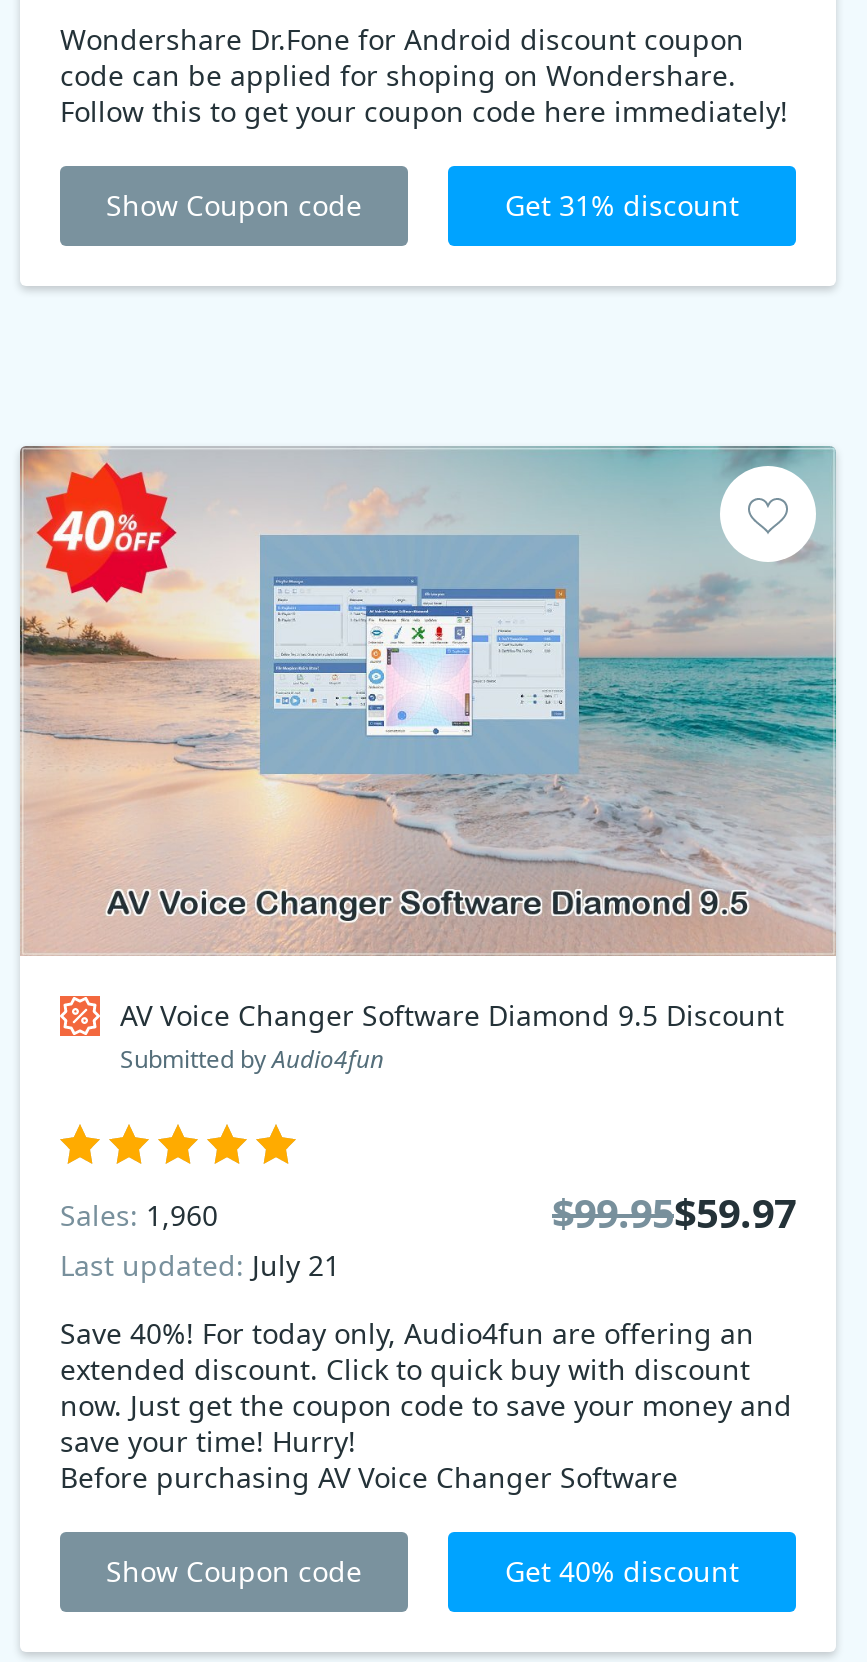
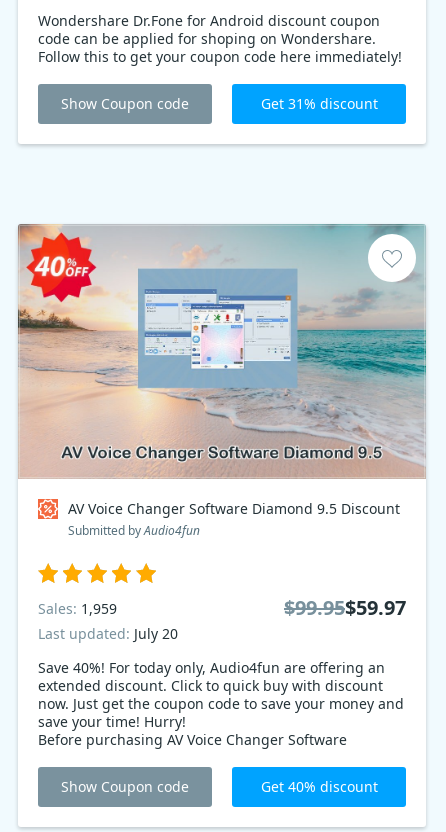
[60,1195,218,1233] Sales: 1,960 -> [38,598,117,617] Sales: 1,959
[60,1246,340,1284] Last updated: July 21 -> [38,624,178,643] Last updated: July 20

